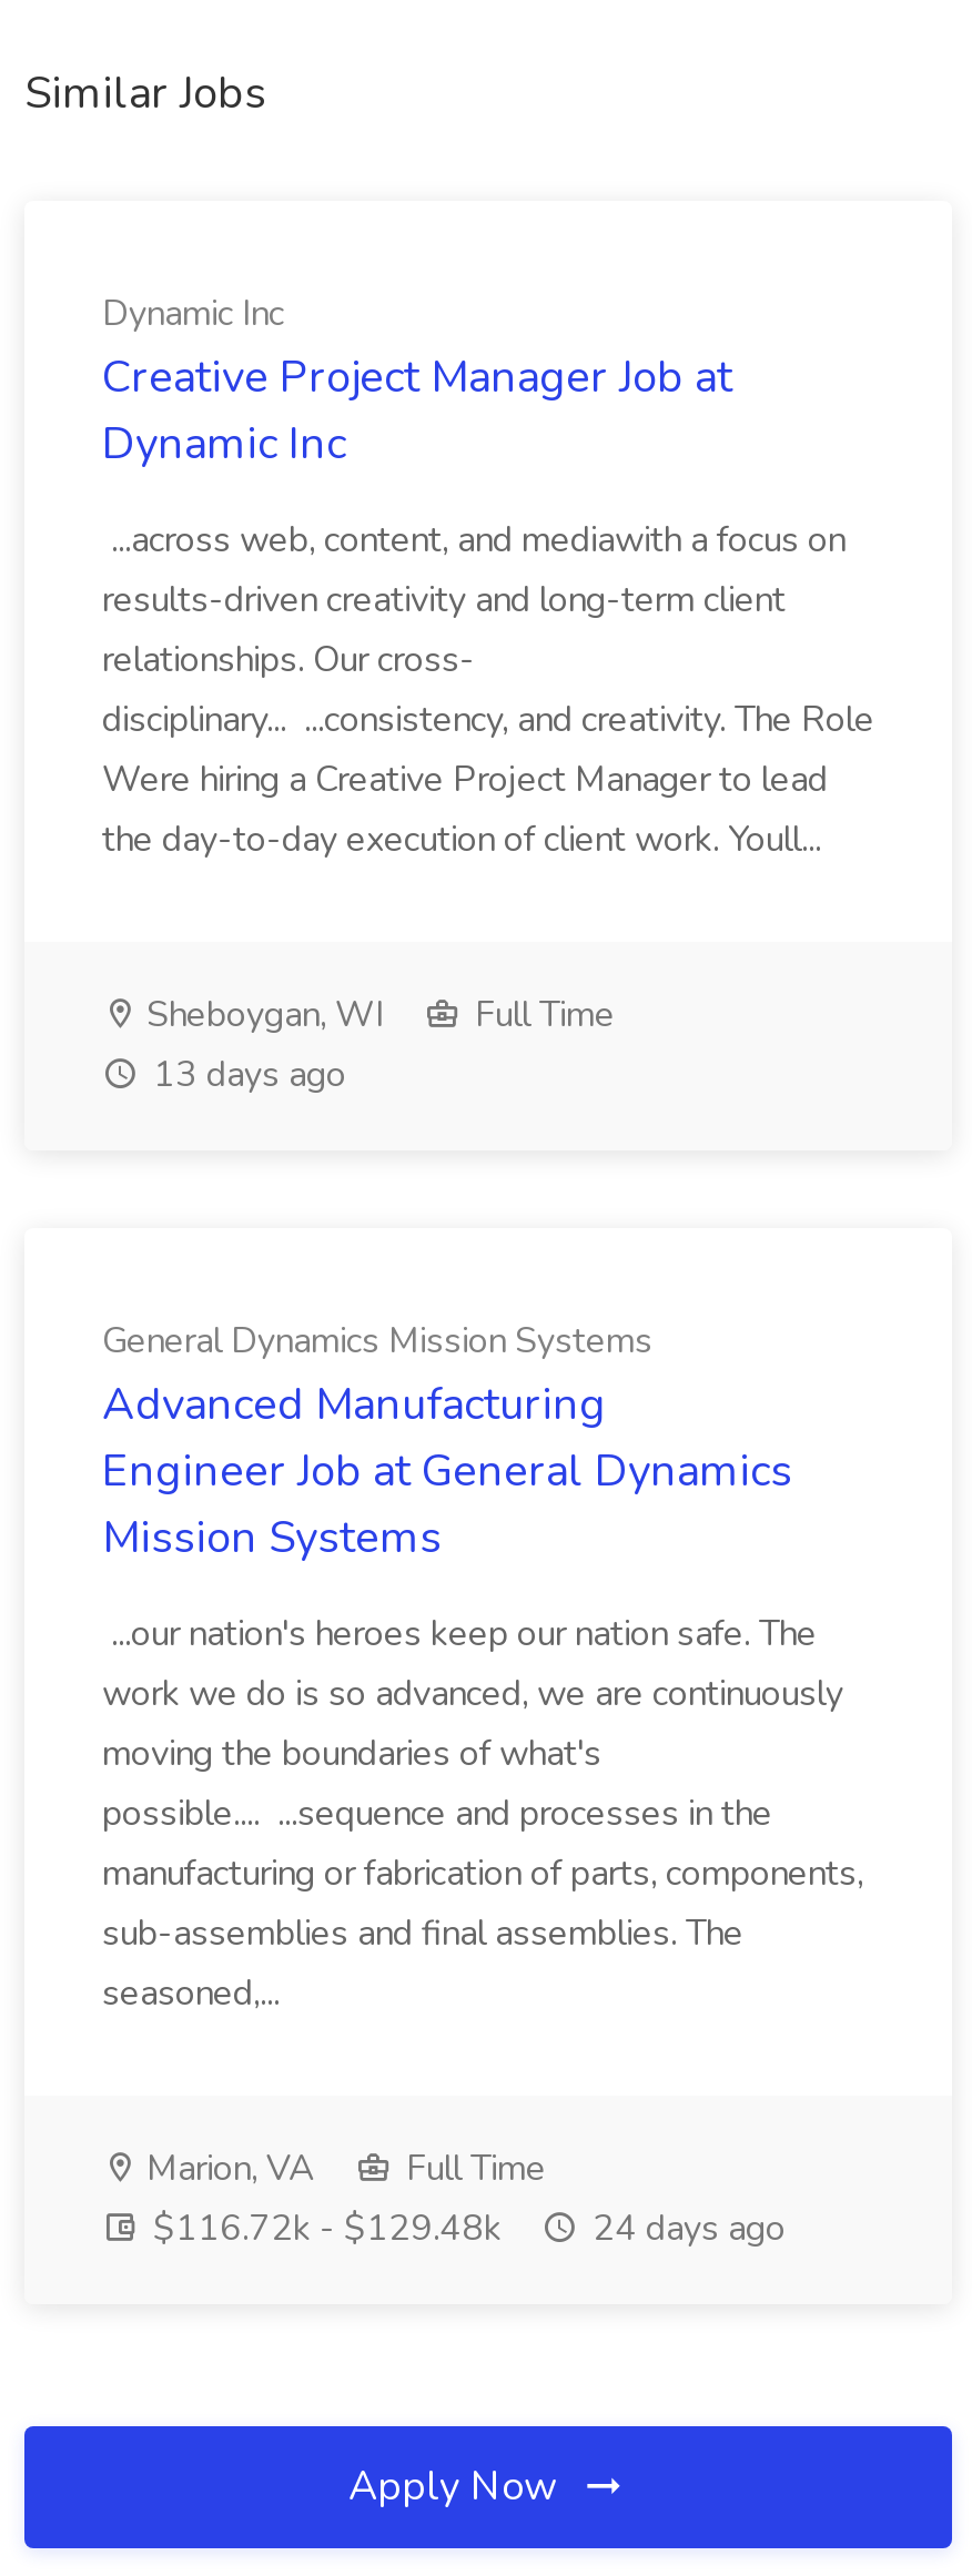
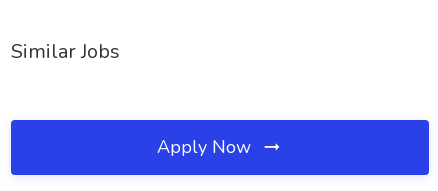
[102,290,874,864] Dynamic Inc | Creative Project Manager Job at | Dynamic Inc | ...across web, content, and mediawith a focus on | results-driven creativity and long-term client | relationships. Our cross- | disciplinary... ...consistency, and creativity. The Role | Were hiring a Creative Project Manager to lead | the day-to-day execution of client work. Youll... -> none
[138,991,615,1099] Sheboygan, WI | Full Time | 13 days ago -> none
[102,1317,863,2018] General Dynamics Mission Systems | Advanced Manufacturing | Engineer Job at General Dynamics | Mission Systems | ...our nation's heroes keep our nation safe. The | work we do is so advanced, we are continuously | moving the boundaries of what's | possible.... ...sequence and processes in the | manufacturing or fabrication of parts, components, | sub-assemblies and final assemblies. The | seasoned,... -> none
[138,2144,786,2253] Marion, VA | Full Time | $116.72k - $129.48k | 24 days ago -> none

